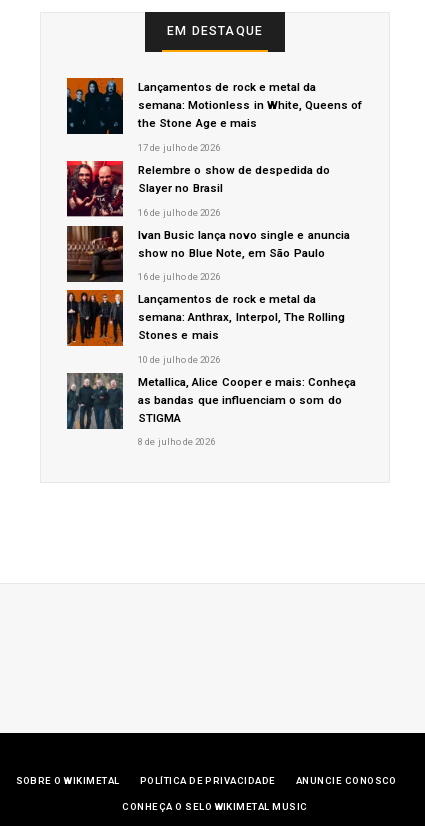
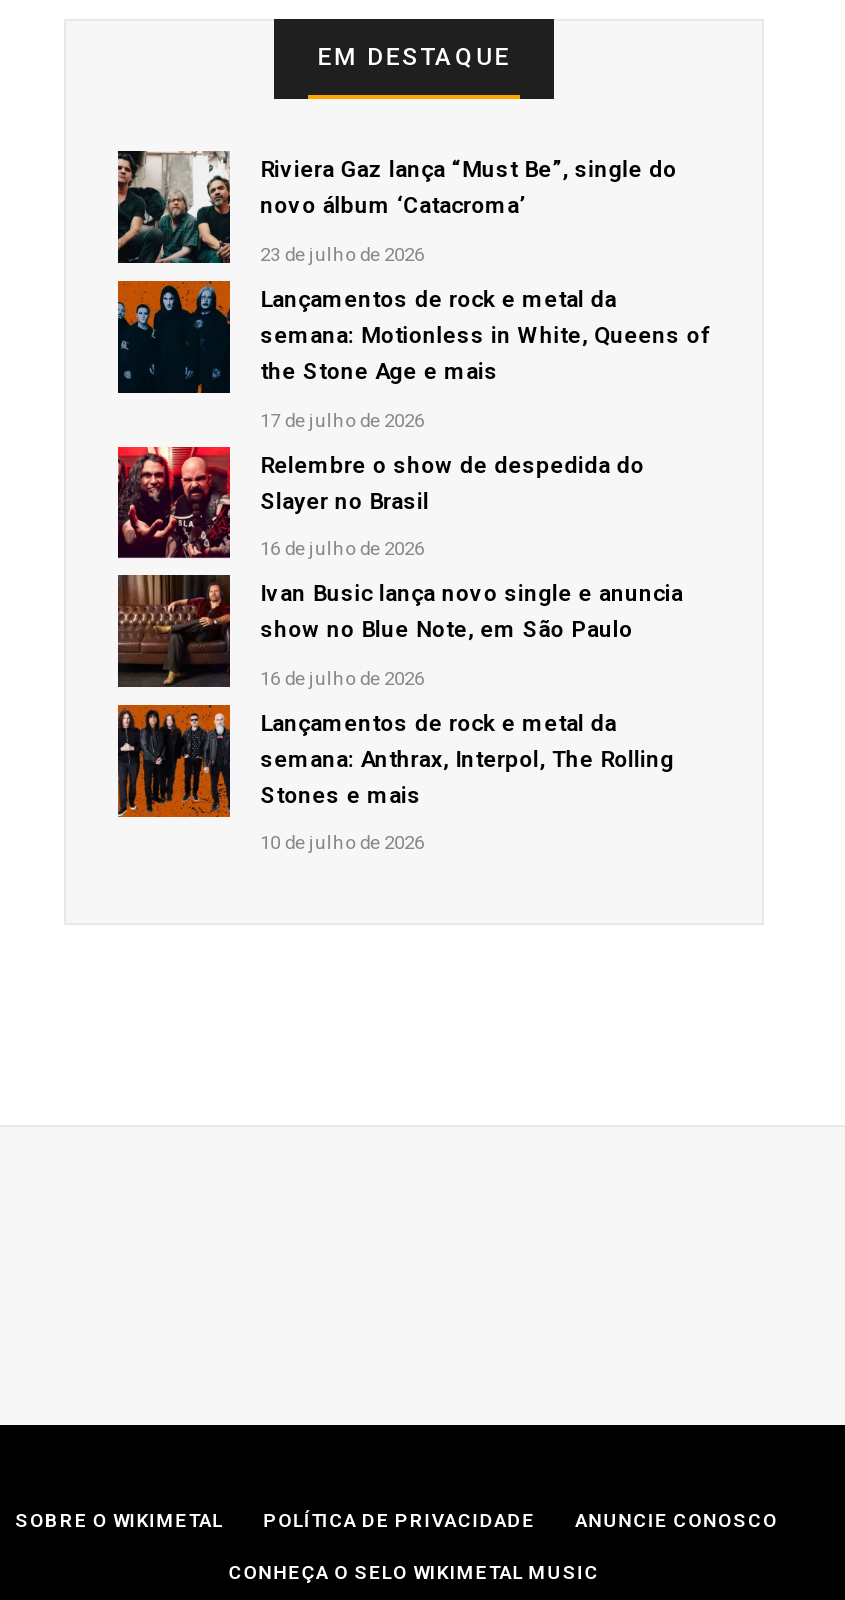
none -> [116,149,677,265] [image] | Riviera Gaz lança “Must Be”, single do | novo álbum ‘Catacroma’ | 23 de julho de 2026
moved [65,80,362,365] -> [114,285,709,854]: [image] | Lançamentos de rock e metal da | semana: Motionless in White, Queens of | ... | Stones e mais | 10 de julho de 2026
[66,372,356,447] [image] | Metallica, Alice Cooper e mais: Conheça | as bandas que influenciam o som do | STIGMA | 8 de julho de 2026 -> none

